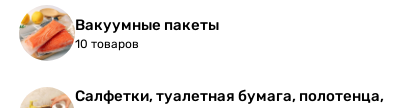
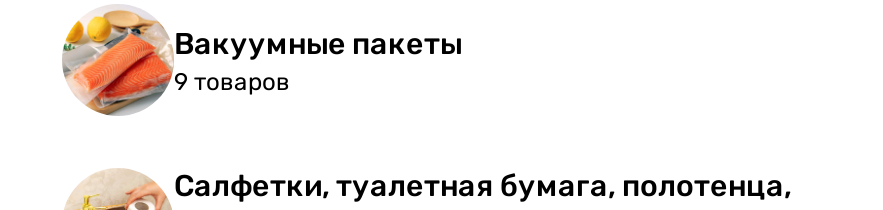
[75,37,139,51] 10 товаров -> [174,68,290,96] 9 товаров

